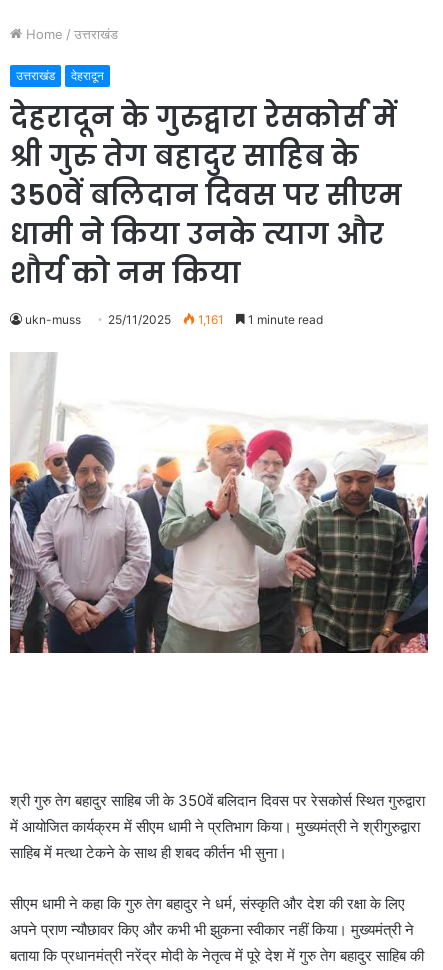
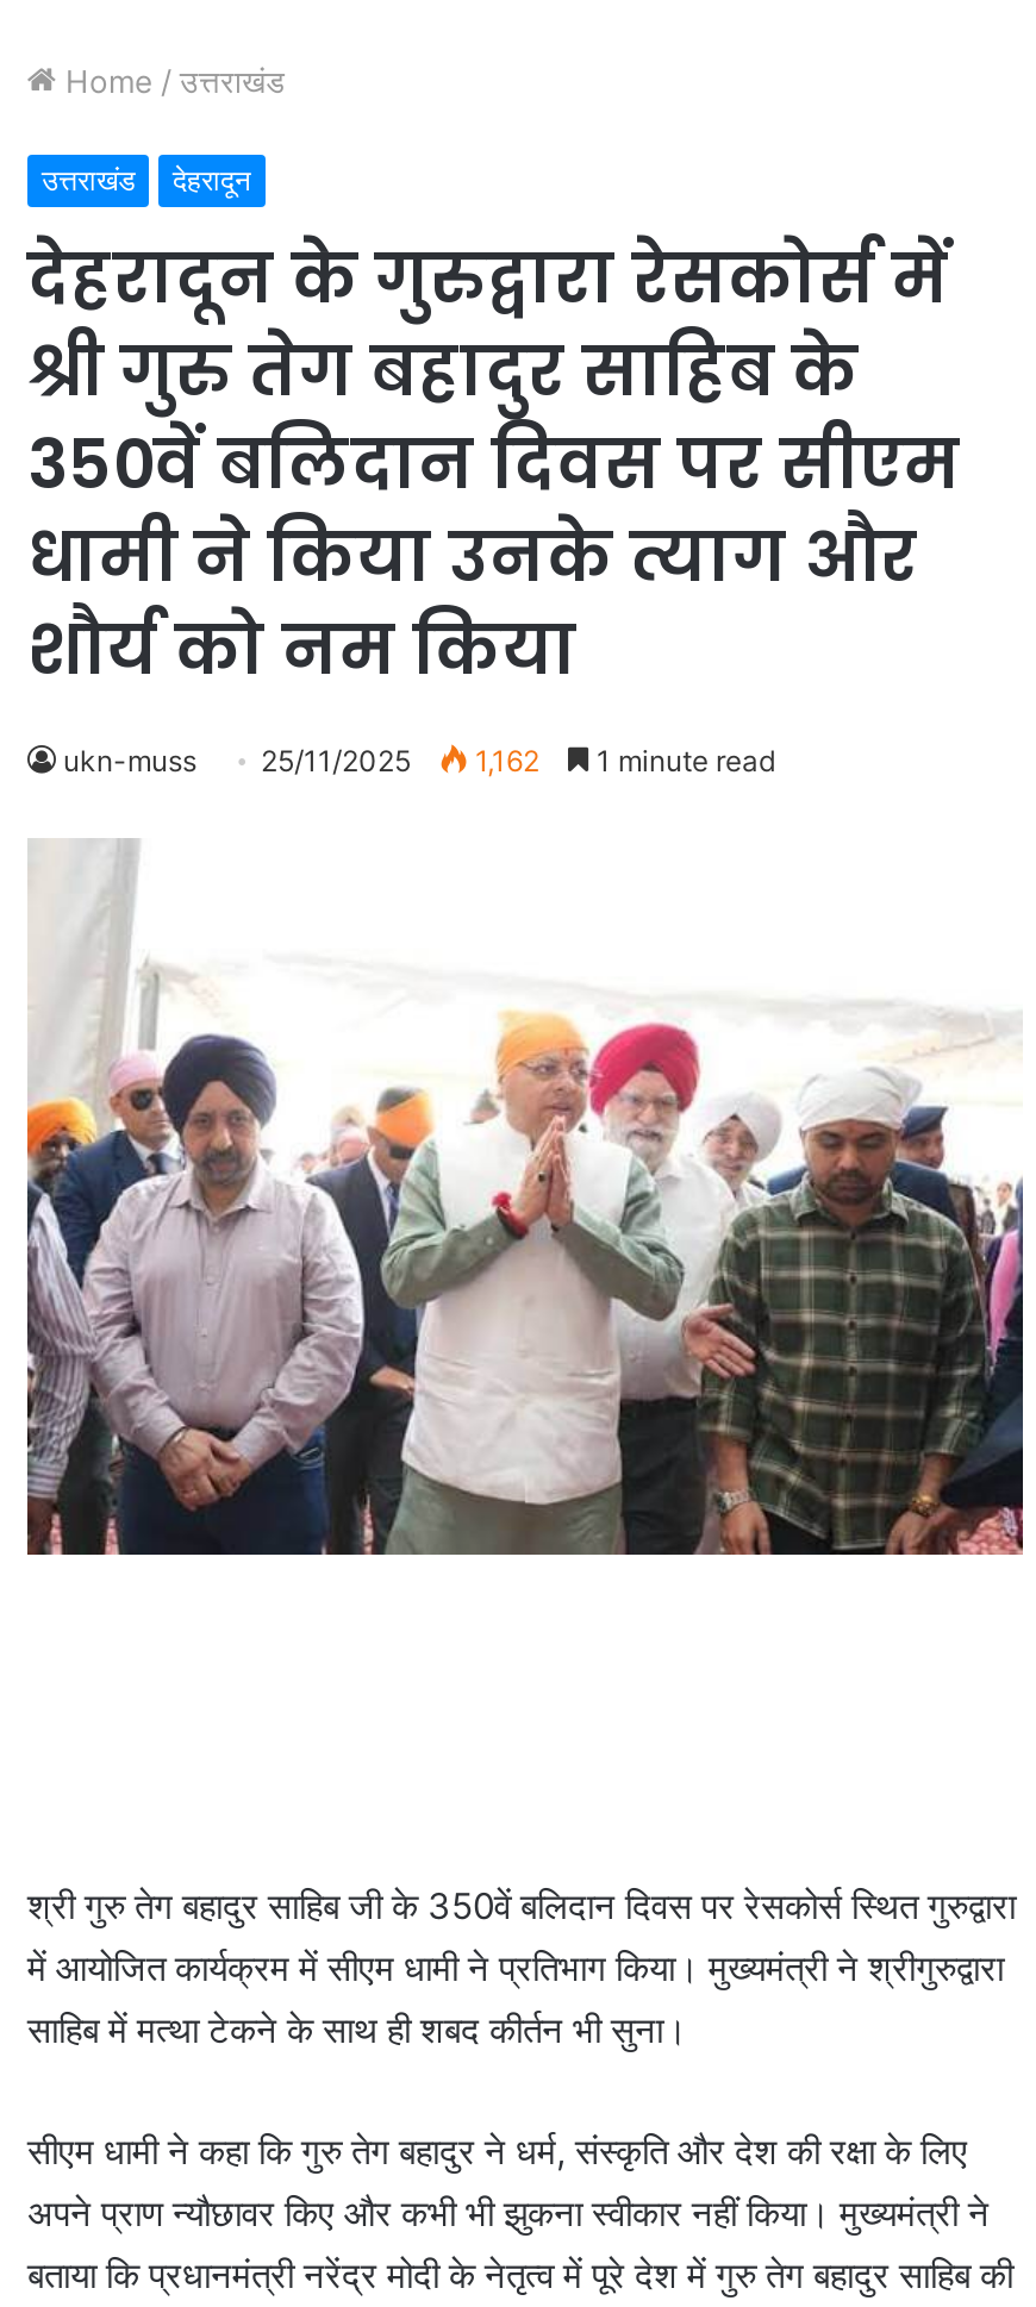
[25,312,323,327] ukn-muss 25/11/2025 1,161 1 minute read -> [63,743,775,779] ukn-muss 25/11/2025 1,162 1 minute read

